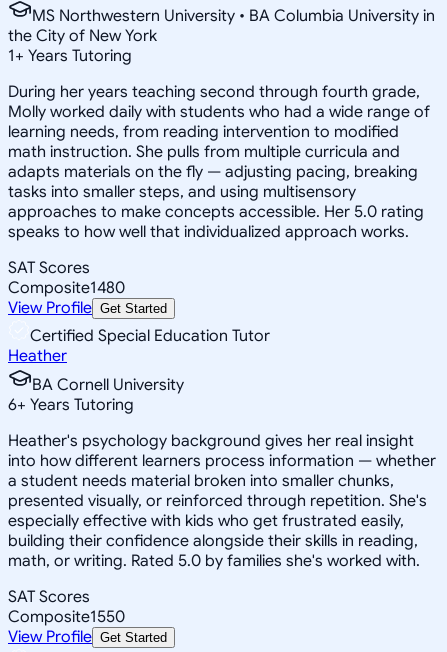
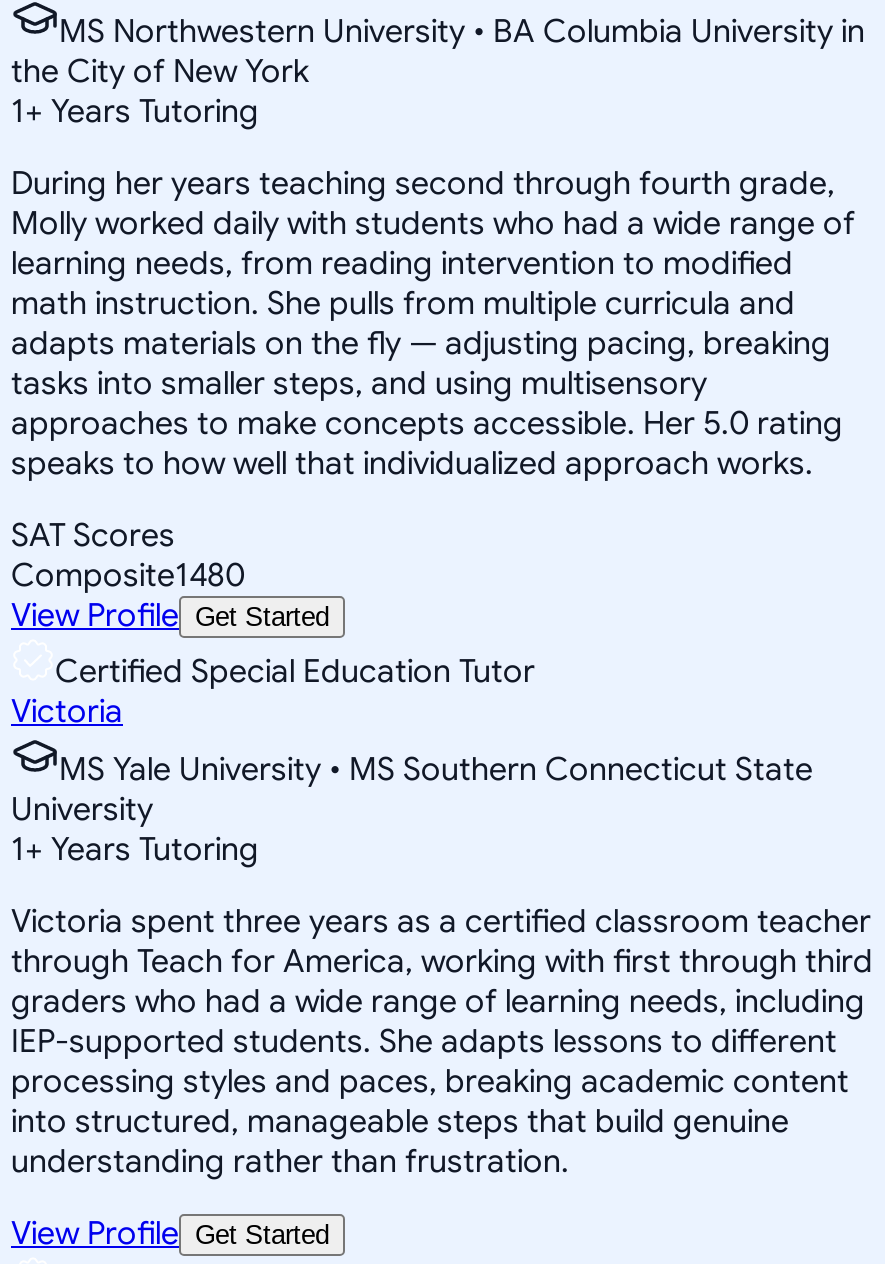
[8,346,436,627] Heather | BA Cornell University | 6+ Years Tutoring | Heather's psychology background gives her real insight | into how different learners process information — whether | a student needs material broken into smaller chunks, | presented visually, or reinforced through repetition. She's | especially effective with kids who get frustrated easily, | building their confidence alongside their skills in reading, | math, or writing. Rated 5.0 by families she's worked with. | SAT Scores | Composite1550 -> [11,691,873,1181] Victoria | MS Yale University • MS Southern Connecticut State | University | 1+ Years Tutoring | Victoria spent three years as a certified classroom teacher | through Teach for America, working with first through third | graders who had a wide range of learning needs, including | IEP-supported students. She adapts lessons to different | processing styles and paces, breaking academic content | into structured, manageable steps that build genuine | understanding rather than frustration.

